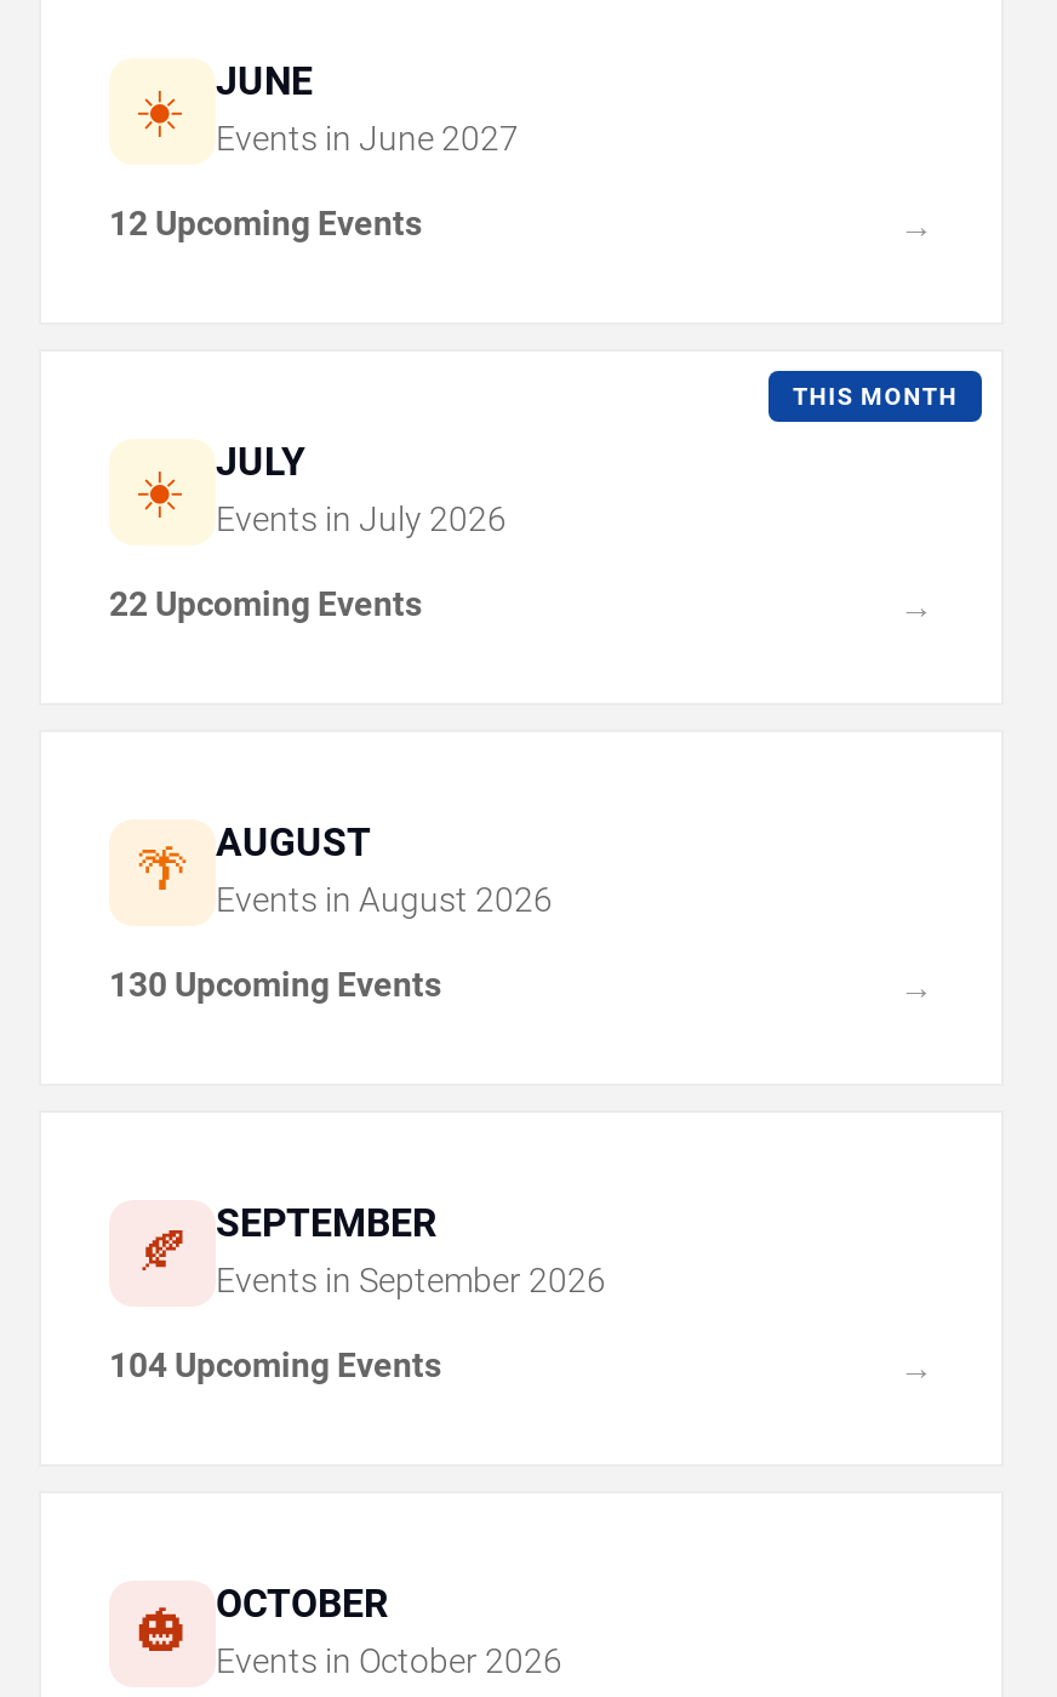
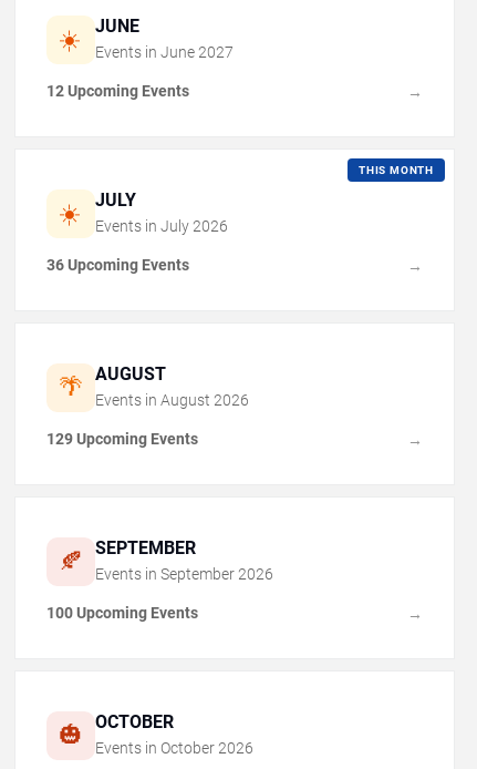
[109,585,422,624] 22 Upcoming Events -> [46,256,189,274] 36 Upcoming Events
[109,966,441,1004] 130 Upcoming Events -> [46,430,198,448] 129 Upcoming Events
[109,1346,441,1385] 104 Upcoming Events -> [46,604,198,622] 100 Upcoming Events

